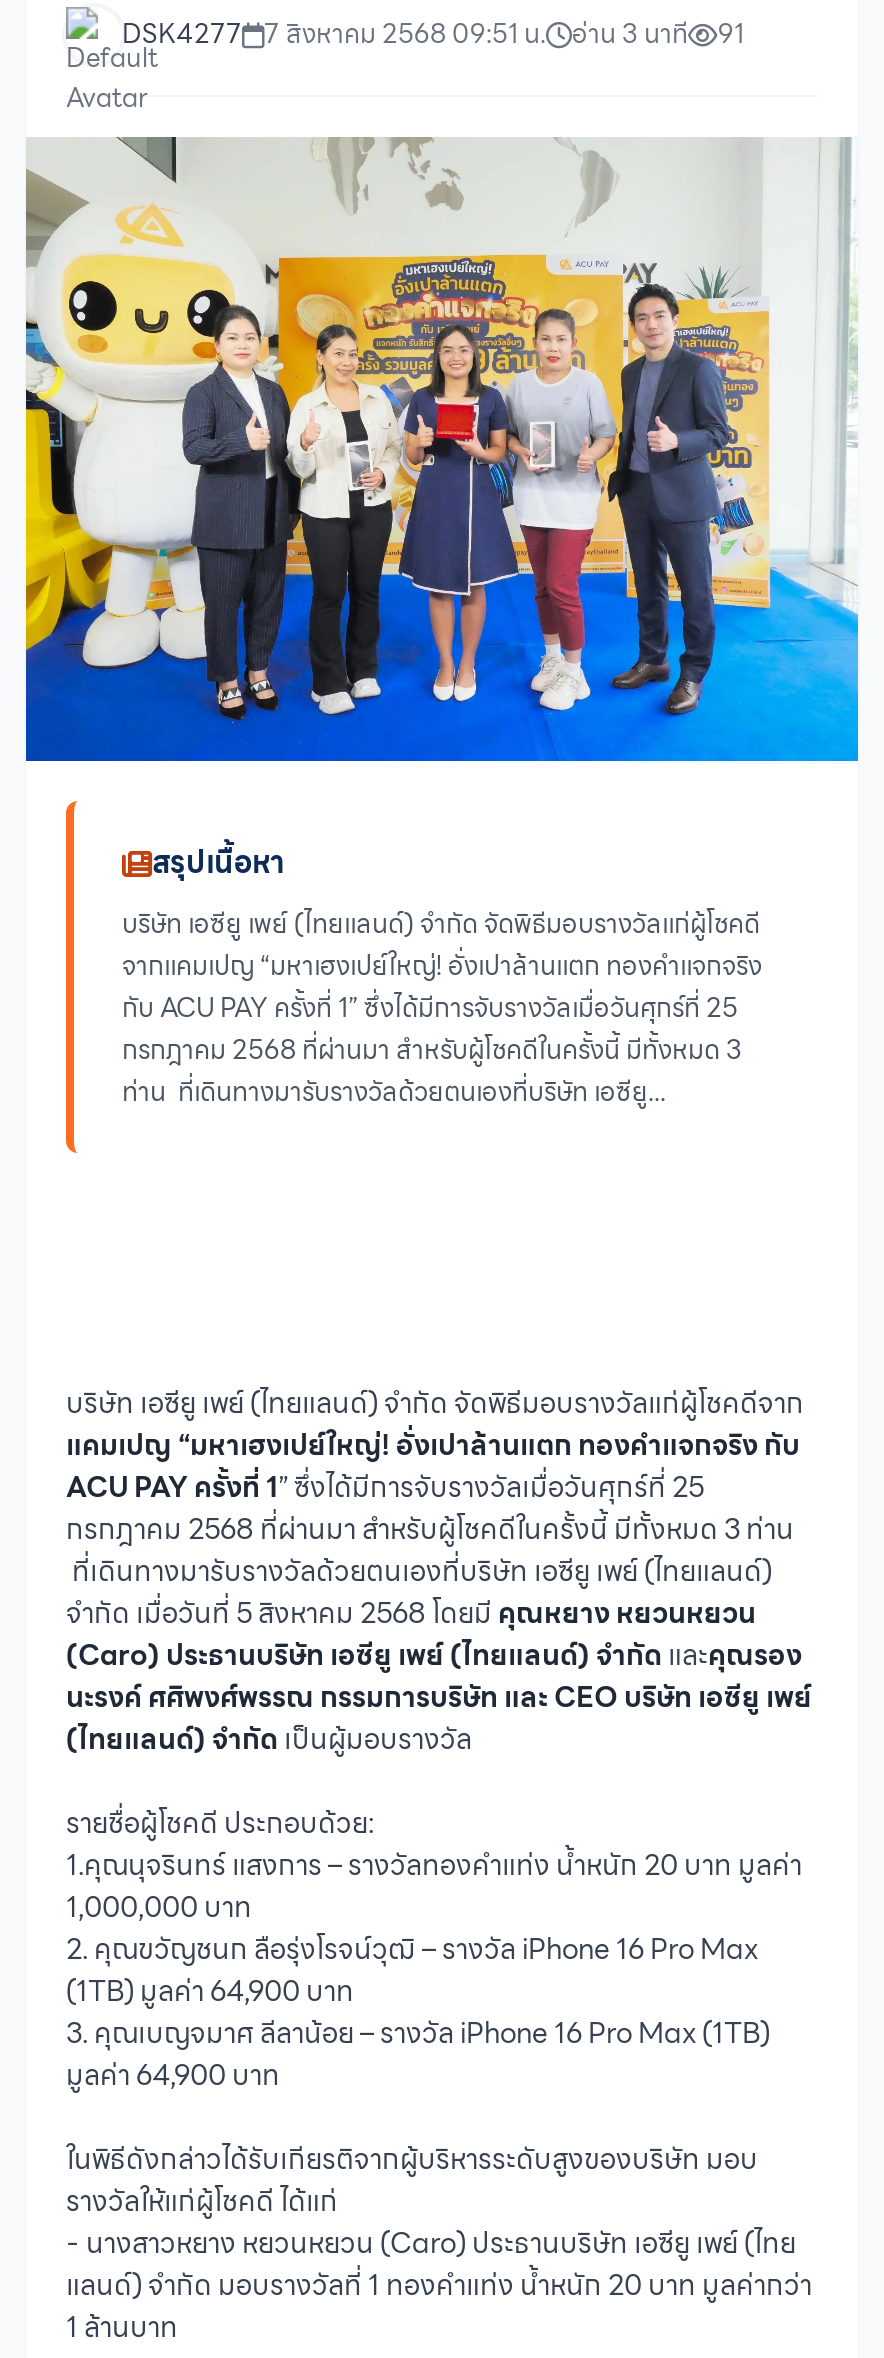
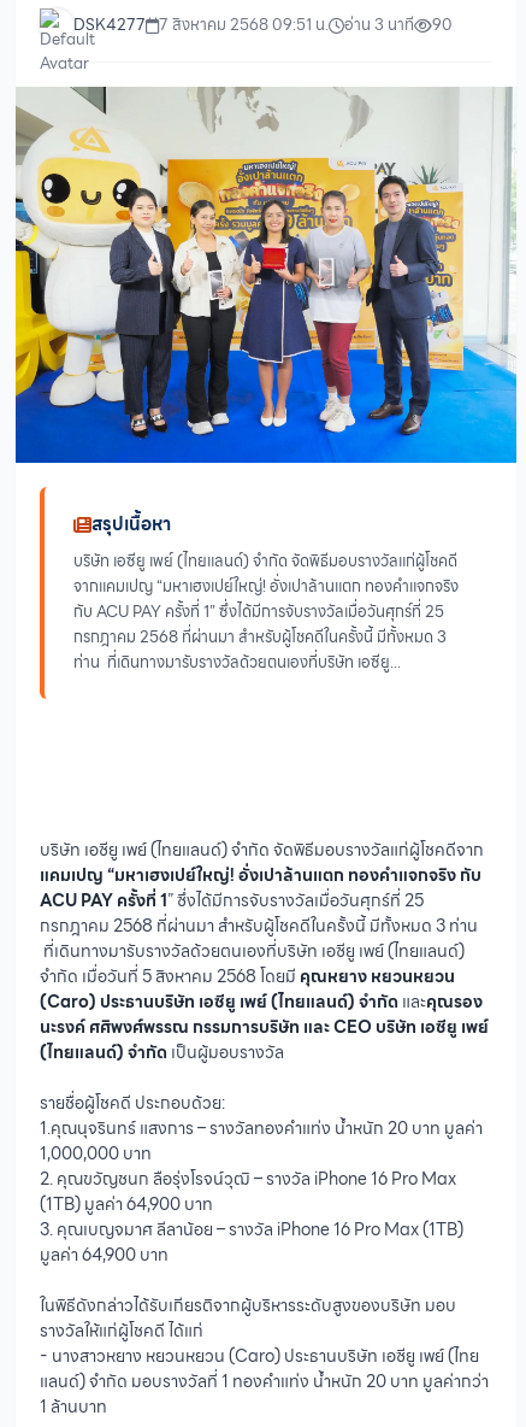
[718,14,744,56] 91 -> [432,13,453,38] 90

